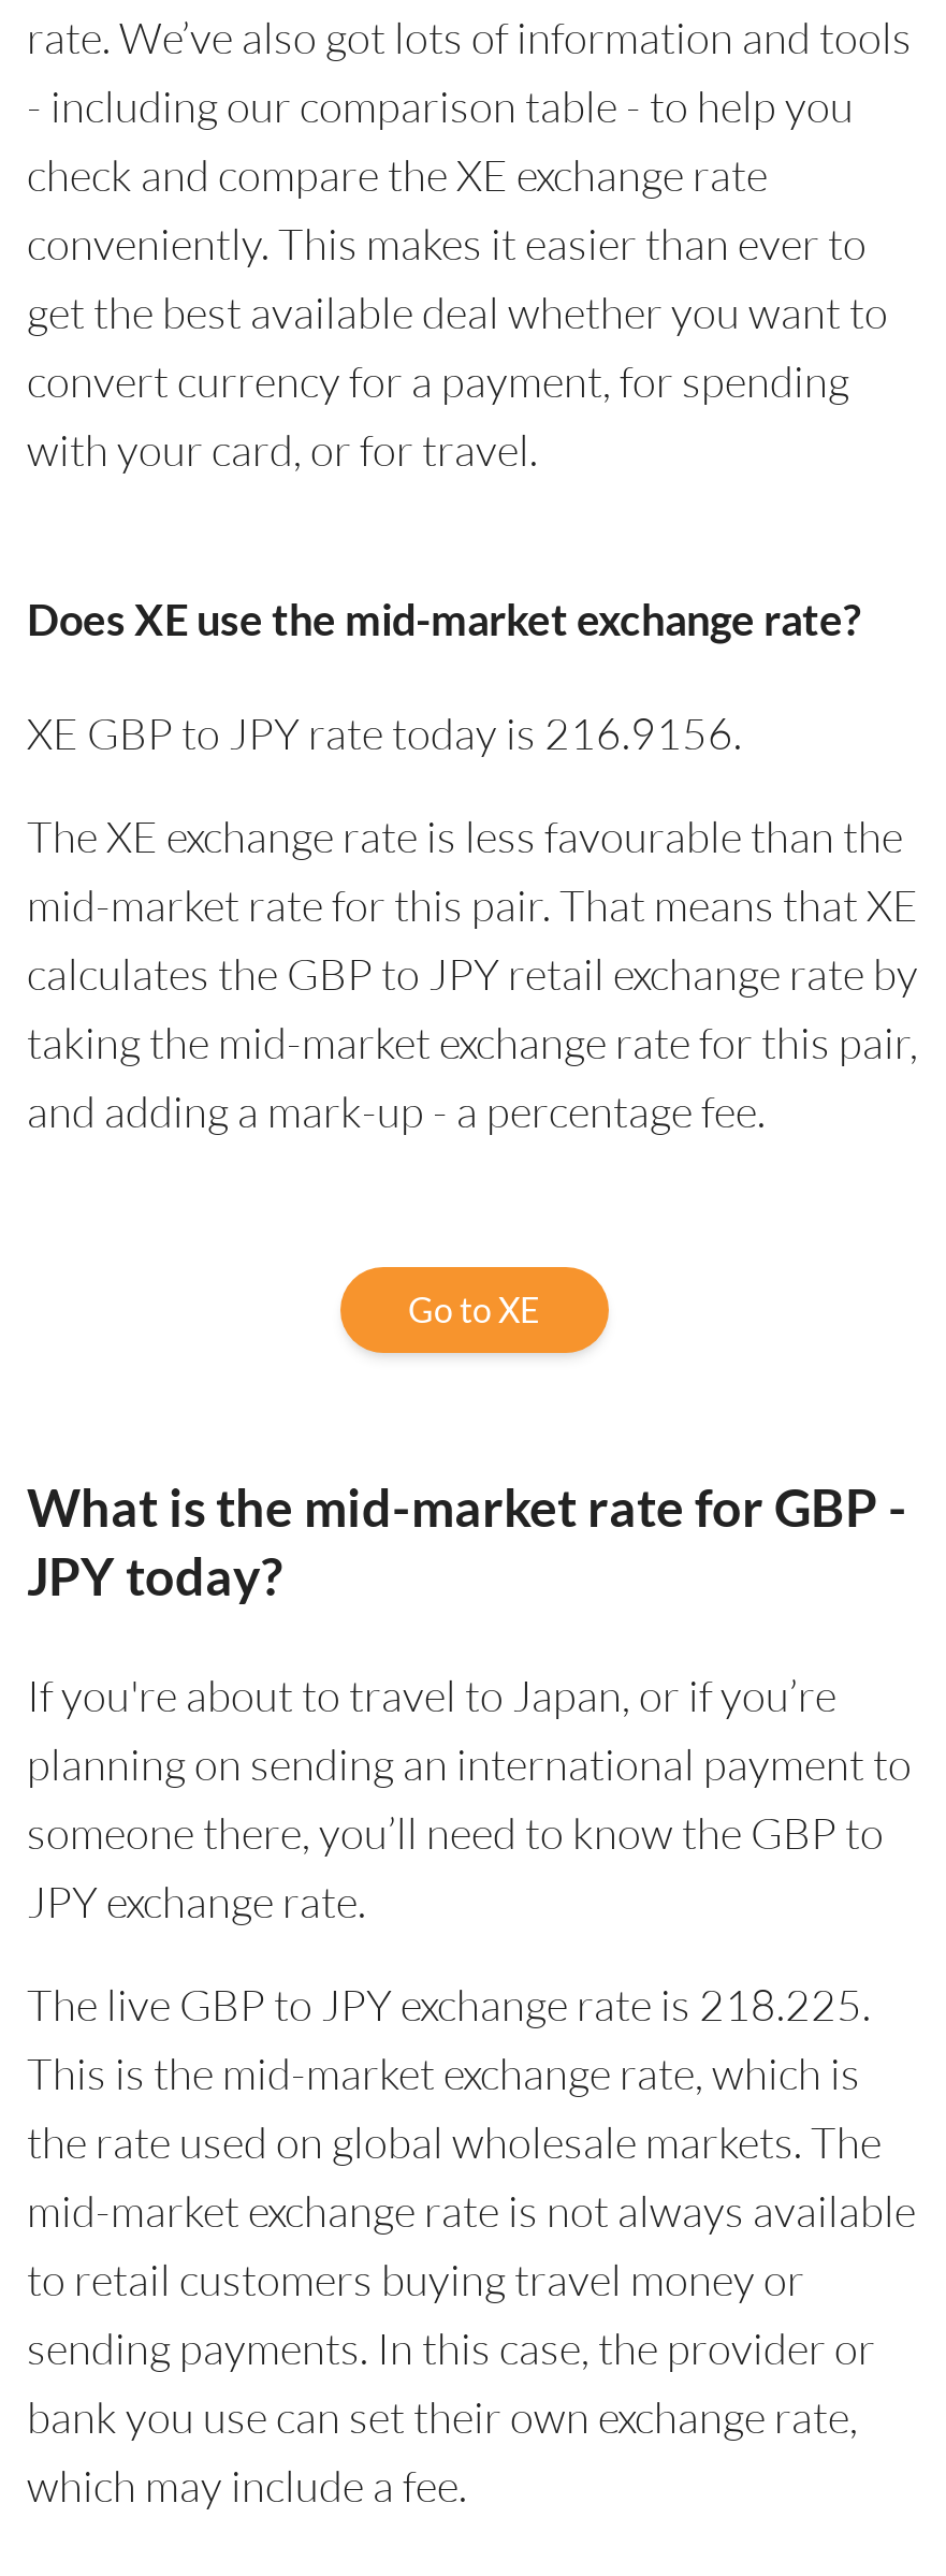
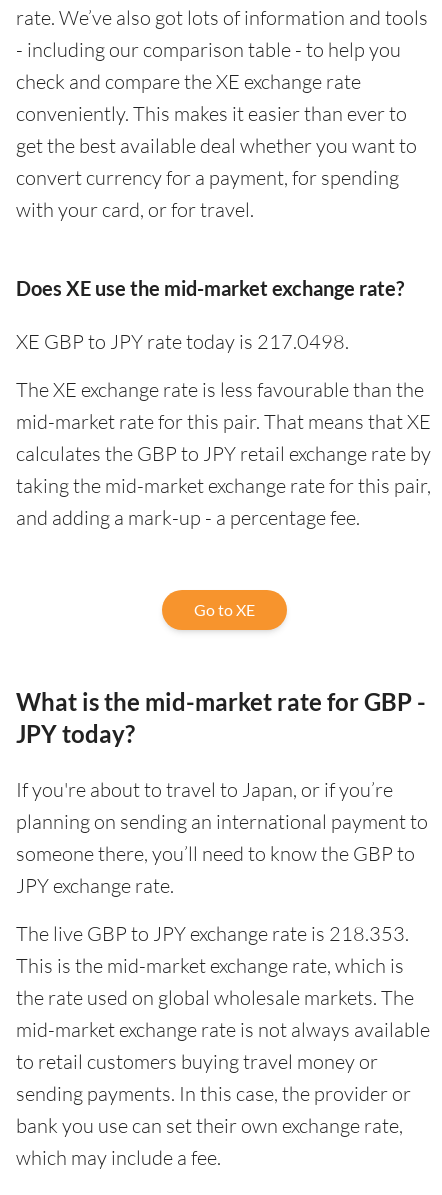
[27,706,742,760] XE GBP to JPY rate today is 216.9156. -> [16,329,349,354] XE GBP to JPY rate today is 217.0498.
[27,1977,871,2031] The live GBP to JPY exchange rate is 218.225. -> [16,921,409,946] The live GBP to JPY exchange rate is 218.353.

